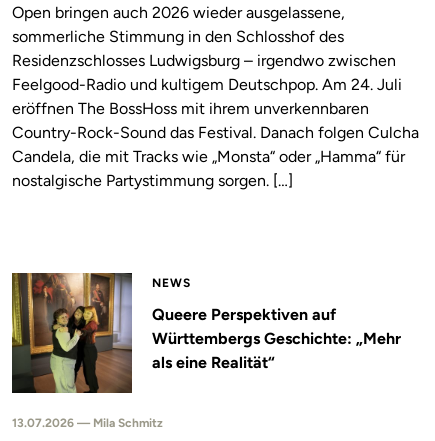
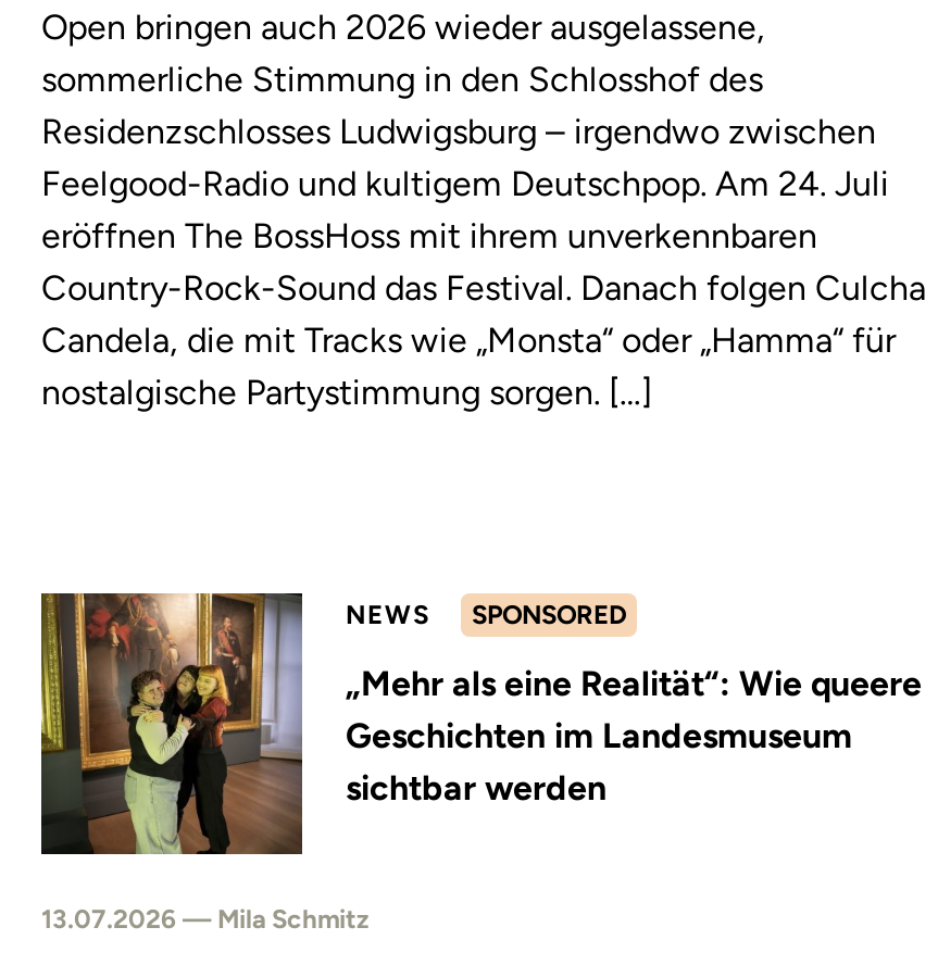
[152,305,401,372] Queere Perspektiven auf | Württembergs Geschichte: „Mehr | als eine Realität“ -> [346,600,922,809] SPONSORED | „Mehr als eine Realität“: Wie queere | Geschichten im Landesmuseum | sichtbar werden

